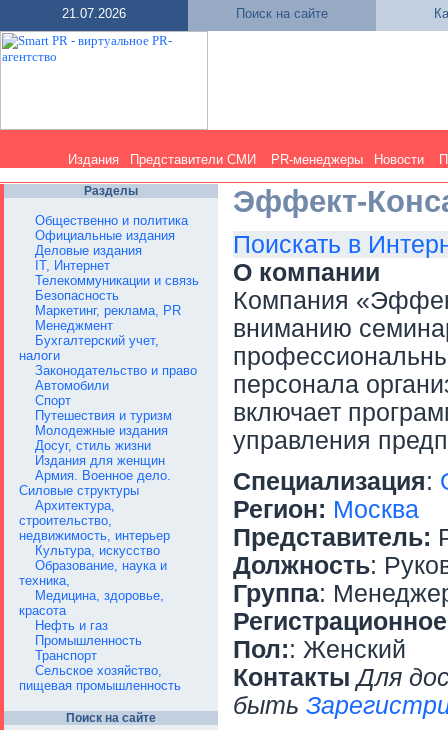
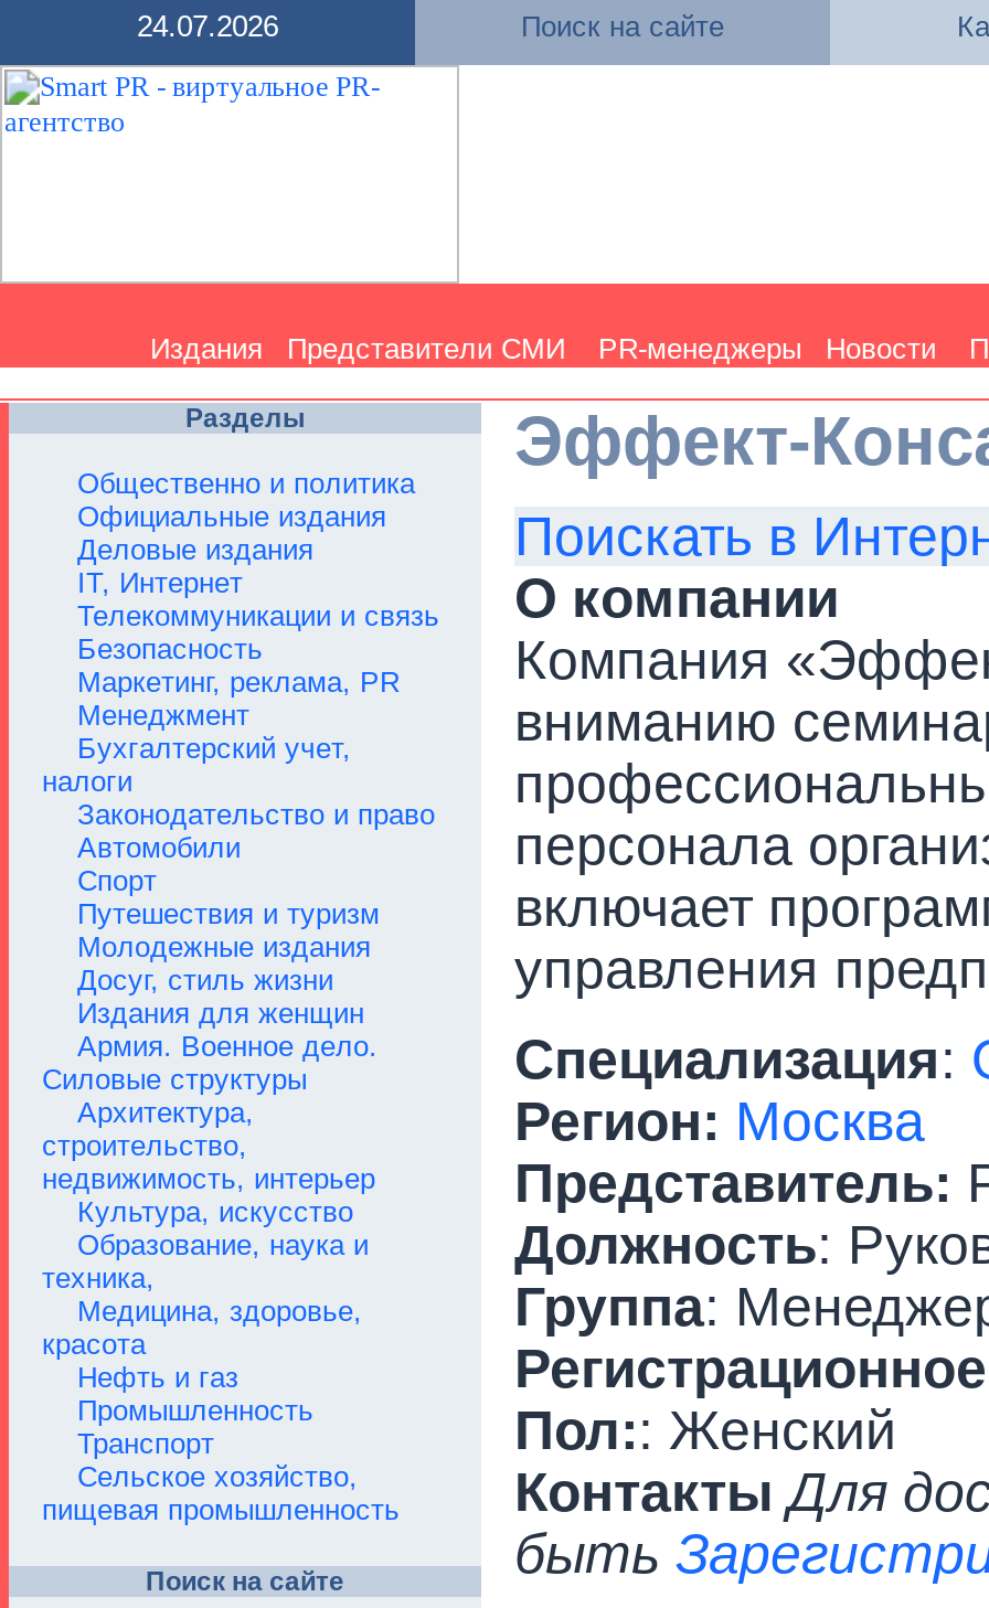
[62,6,126,21] 21.07.2026 -> [137,10,278,43] 24.07.2026

